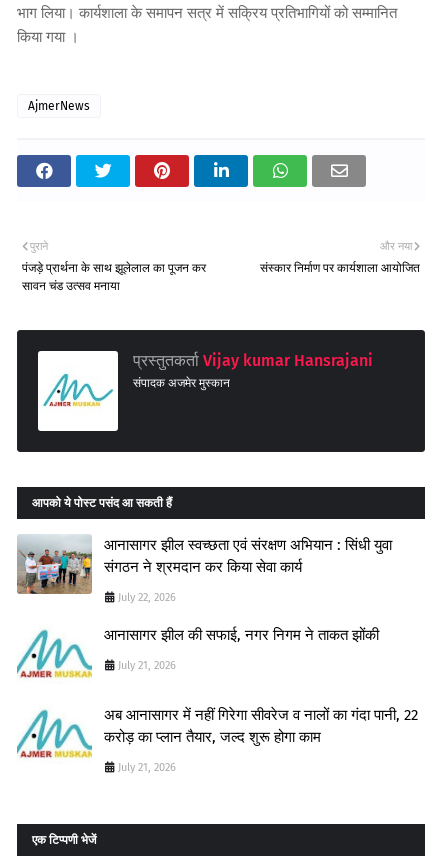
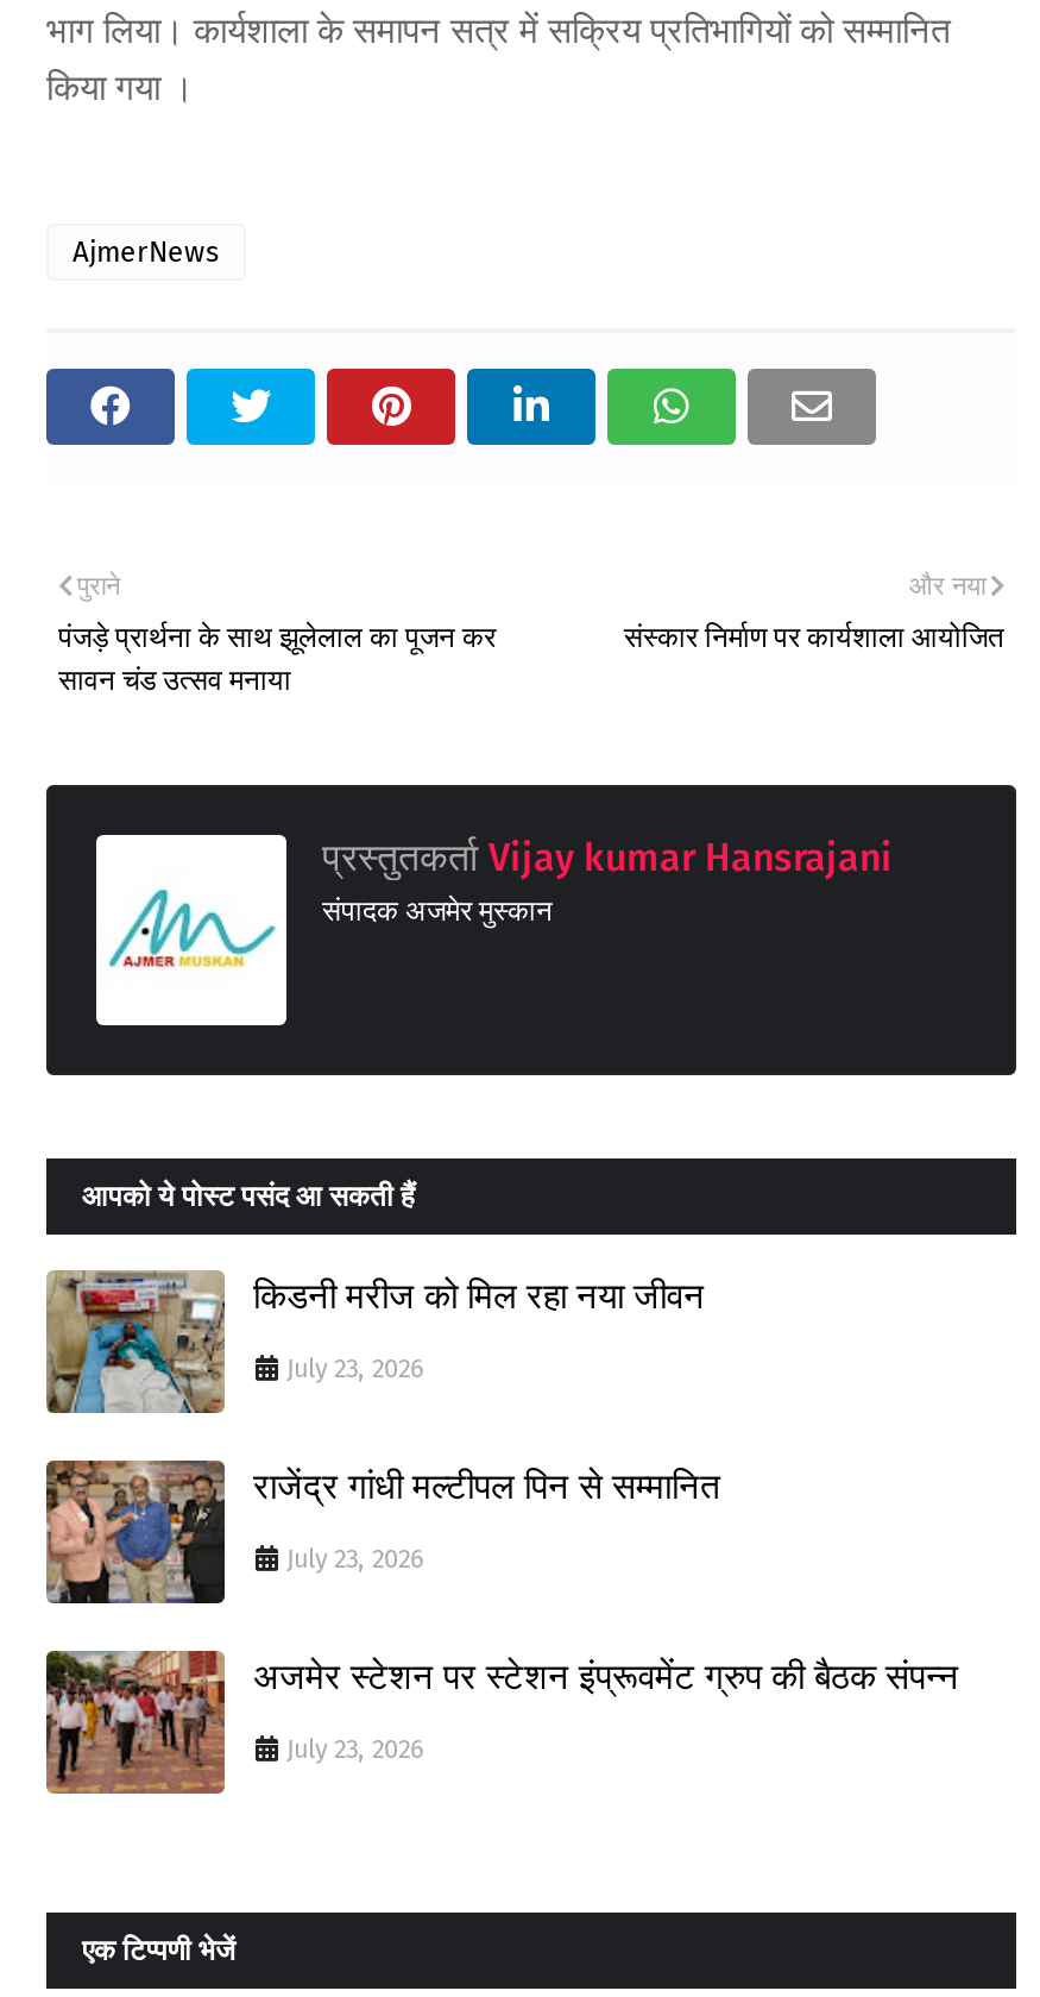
[17,535,392,595] [image] | आनासागर झील स्वच्छता एवं संरक्षण अभियान : सिंधी युवा | संगठन ने श्रमदान कर किया सेवा कार्य -> [49,1270,705,1415] [image] | किडनी मरीज को मिल रहा नया जीवन
[118,591,176,604] July 22, 2026 -> [286,1353,424,1384] July 23, 2026
[17,626,379,679] [image] | आनासागर झील की सफाई, नगर निगम ने ताकत झोंकी -> [44,1458,719,1606] [image] | राजेंद्र गांधी मल्टीपल पिन से सम्मानित
[118,659,176,672] July 21, 2026 -> [286,1543,424,1574] July 23, 2026
[17,706,418,759] [image] | अब आनासागर में नहीं गिरेगा सीवरेज व नालों का गंदा पानी, 22 | करोड़ का प्लान तैयार, जल्द शुरू होगा काम -> [44,1649,959,1796] [image] | अजमेर स्टेशन पर स्टेशन इंप्रूवमेंट ग्रुप की बैठक संपन्न
[118,761,176,774] July 21, 2026 -> [286,1734,424,1765] July 23, 2026

